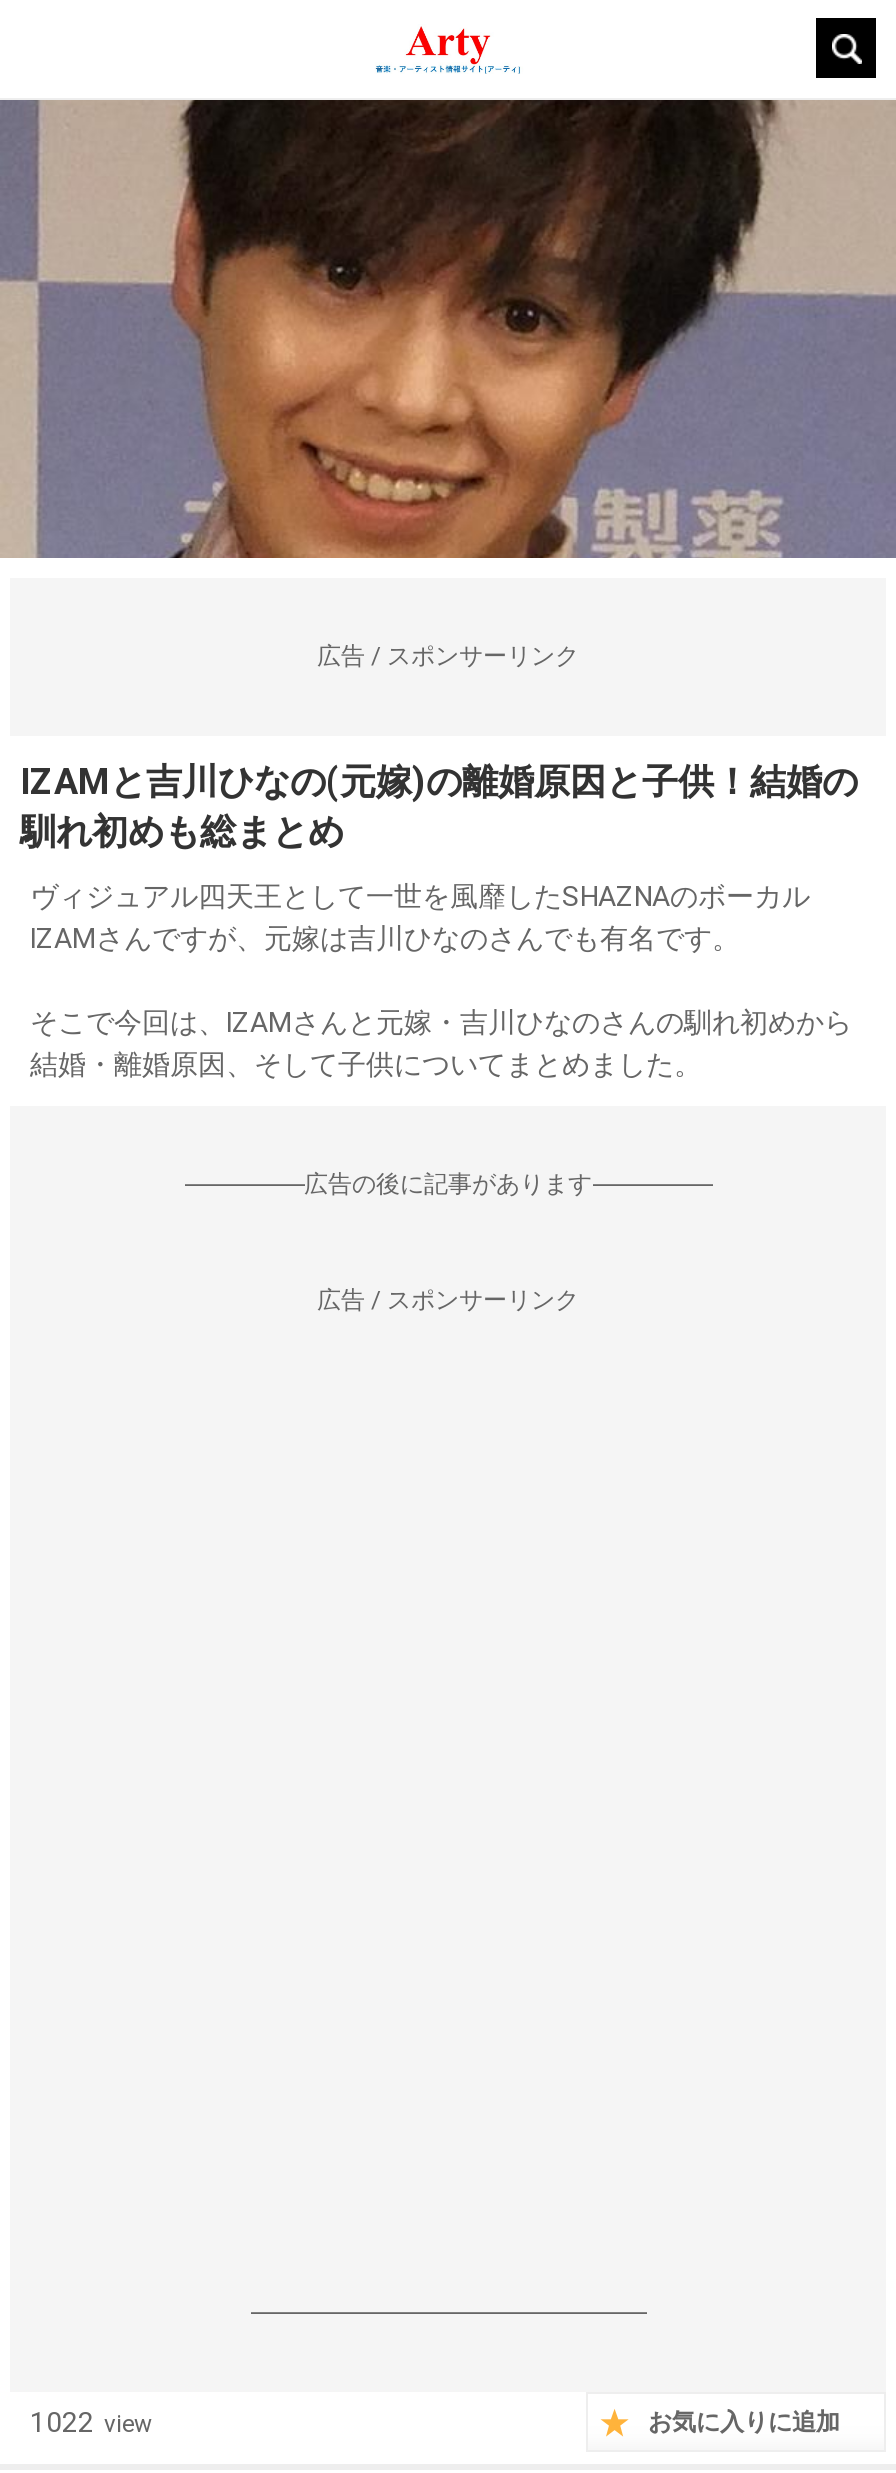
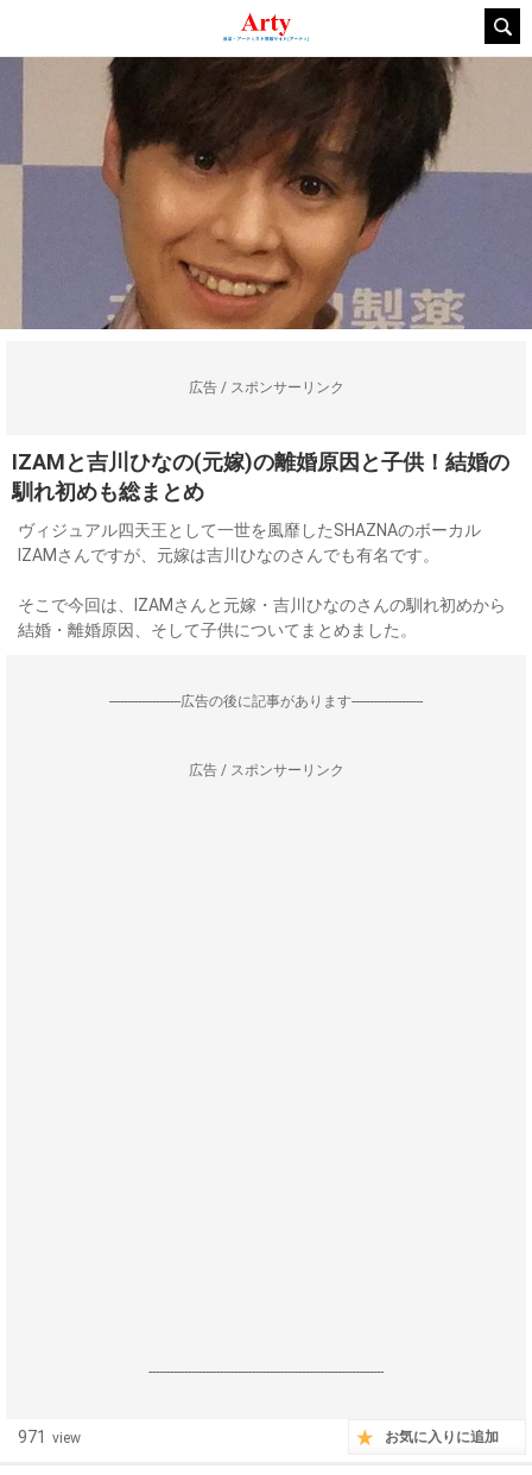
[30,2406,152,2438] 1022 view -> [18,1427,81,1446] 971 view

